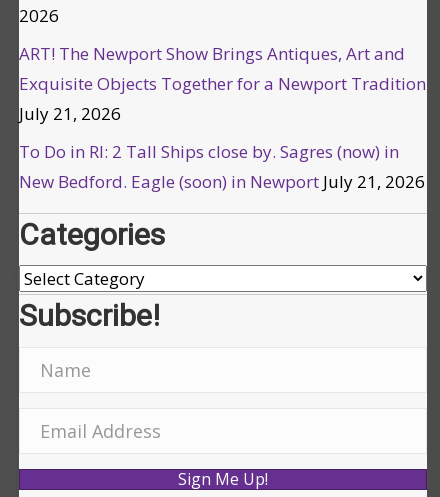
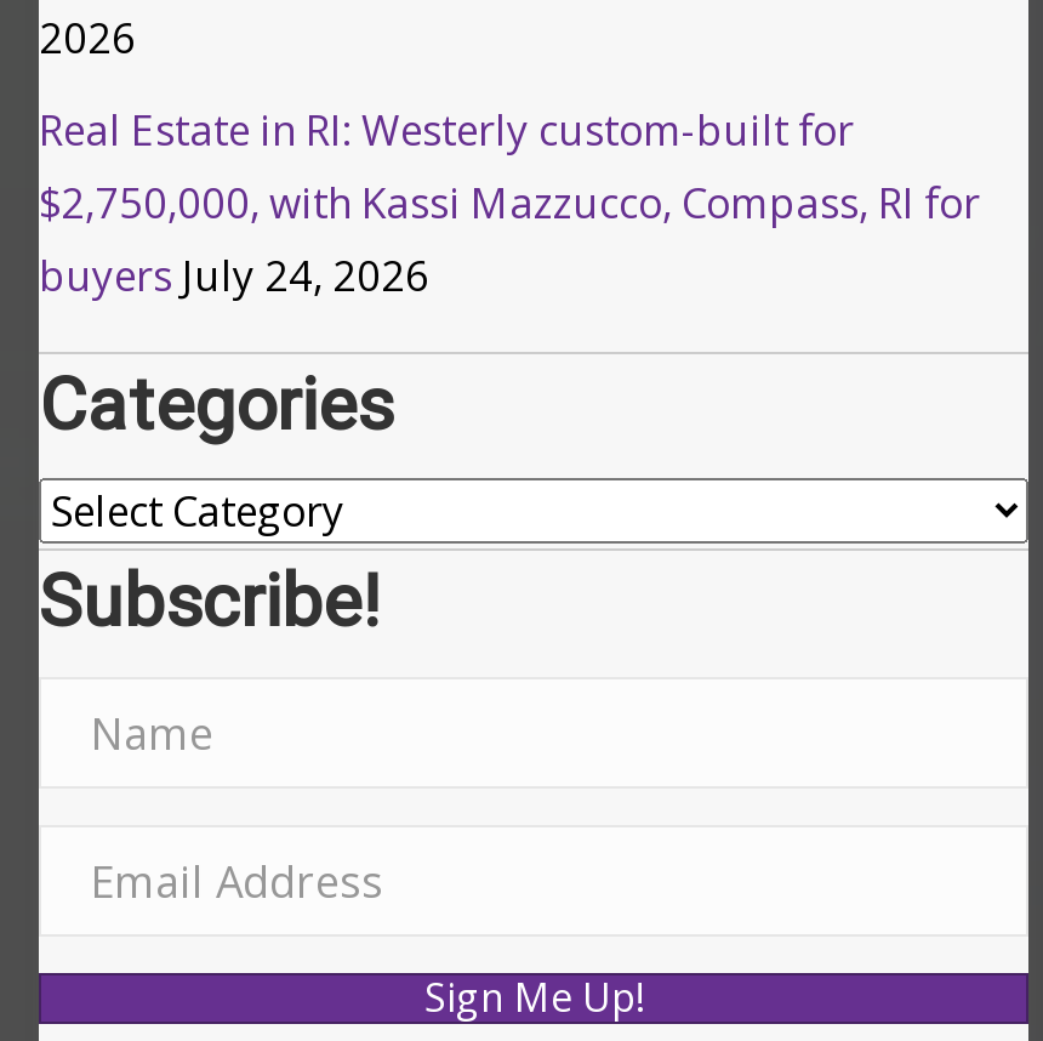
[19,42,426,193] ART! The Newport Show Brings Antiques, Art and | Exquisite Objects Together for a Newport Tradition | July 21, 2026 | To Do in RI: 2 Tall Ships close by. Sagres (now) in | New Bedford. Eagle (soon) in Newport July 21, 2026 -> [39,103,980,304] Real Estate in RI: Westerly custom-built for | $2,750,000, with Kassi Mazzucco, Compass, RI for | buyers July 24, 2026

